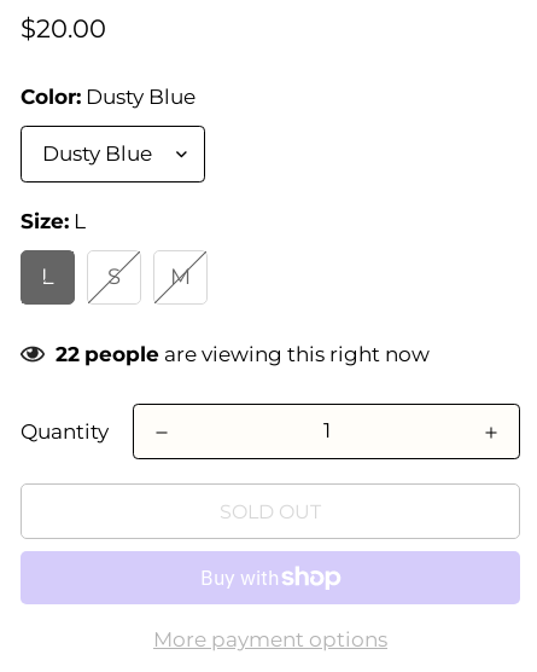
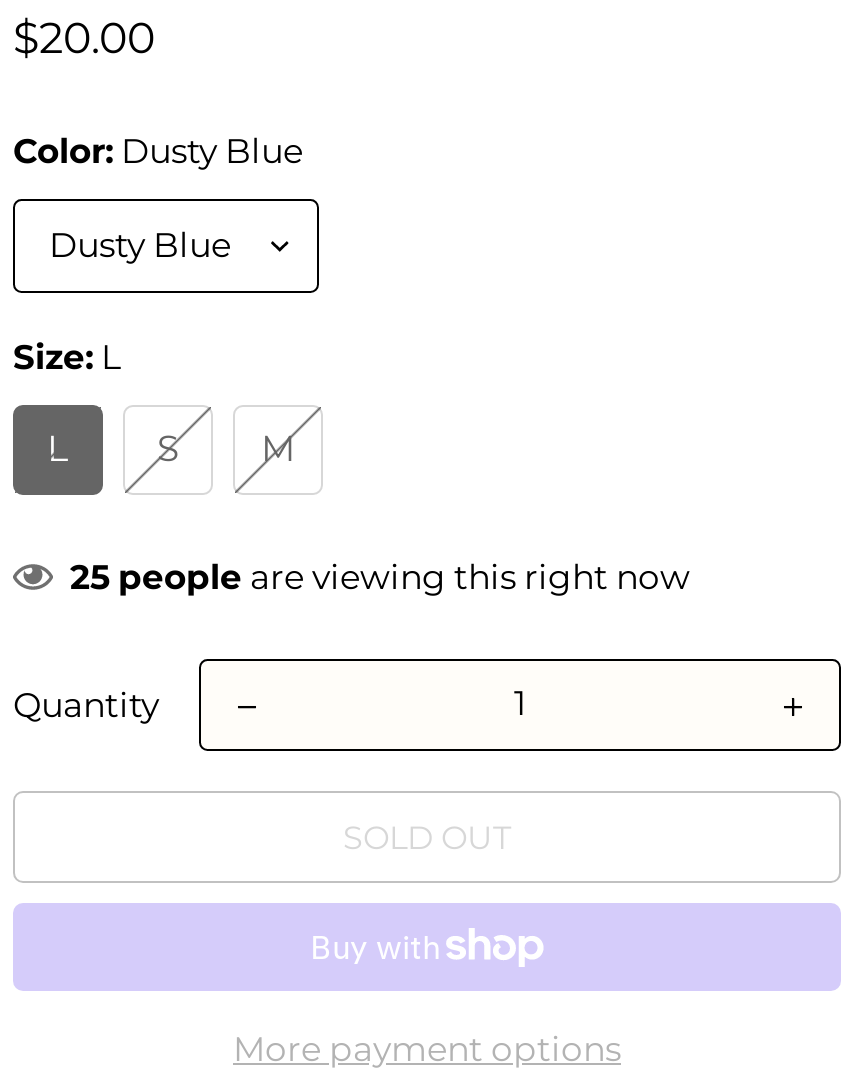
[55,342,429,366] 22 people are viewing this right now -> [70,557,690,597] 25 people are viewing this right now

